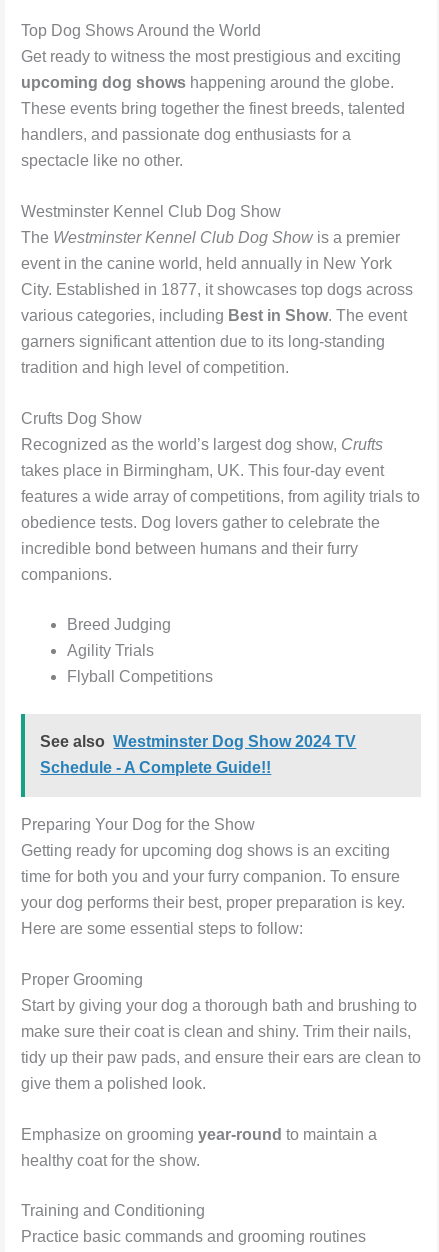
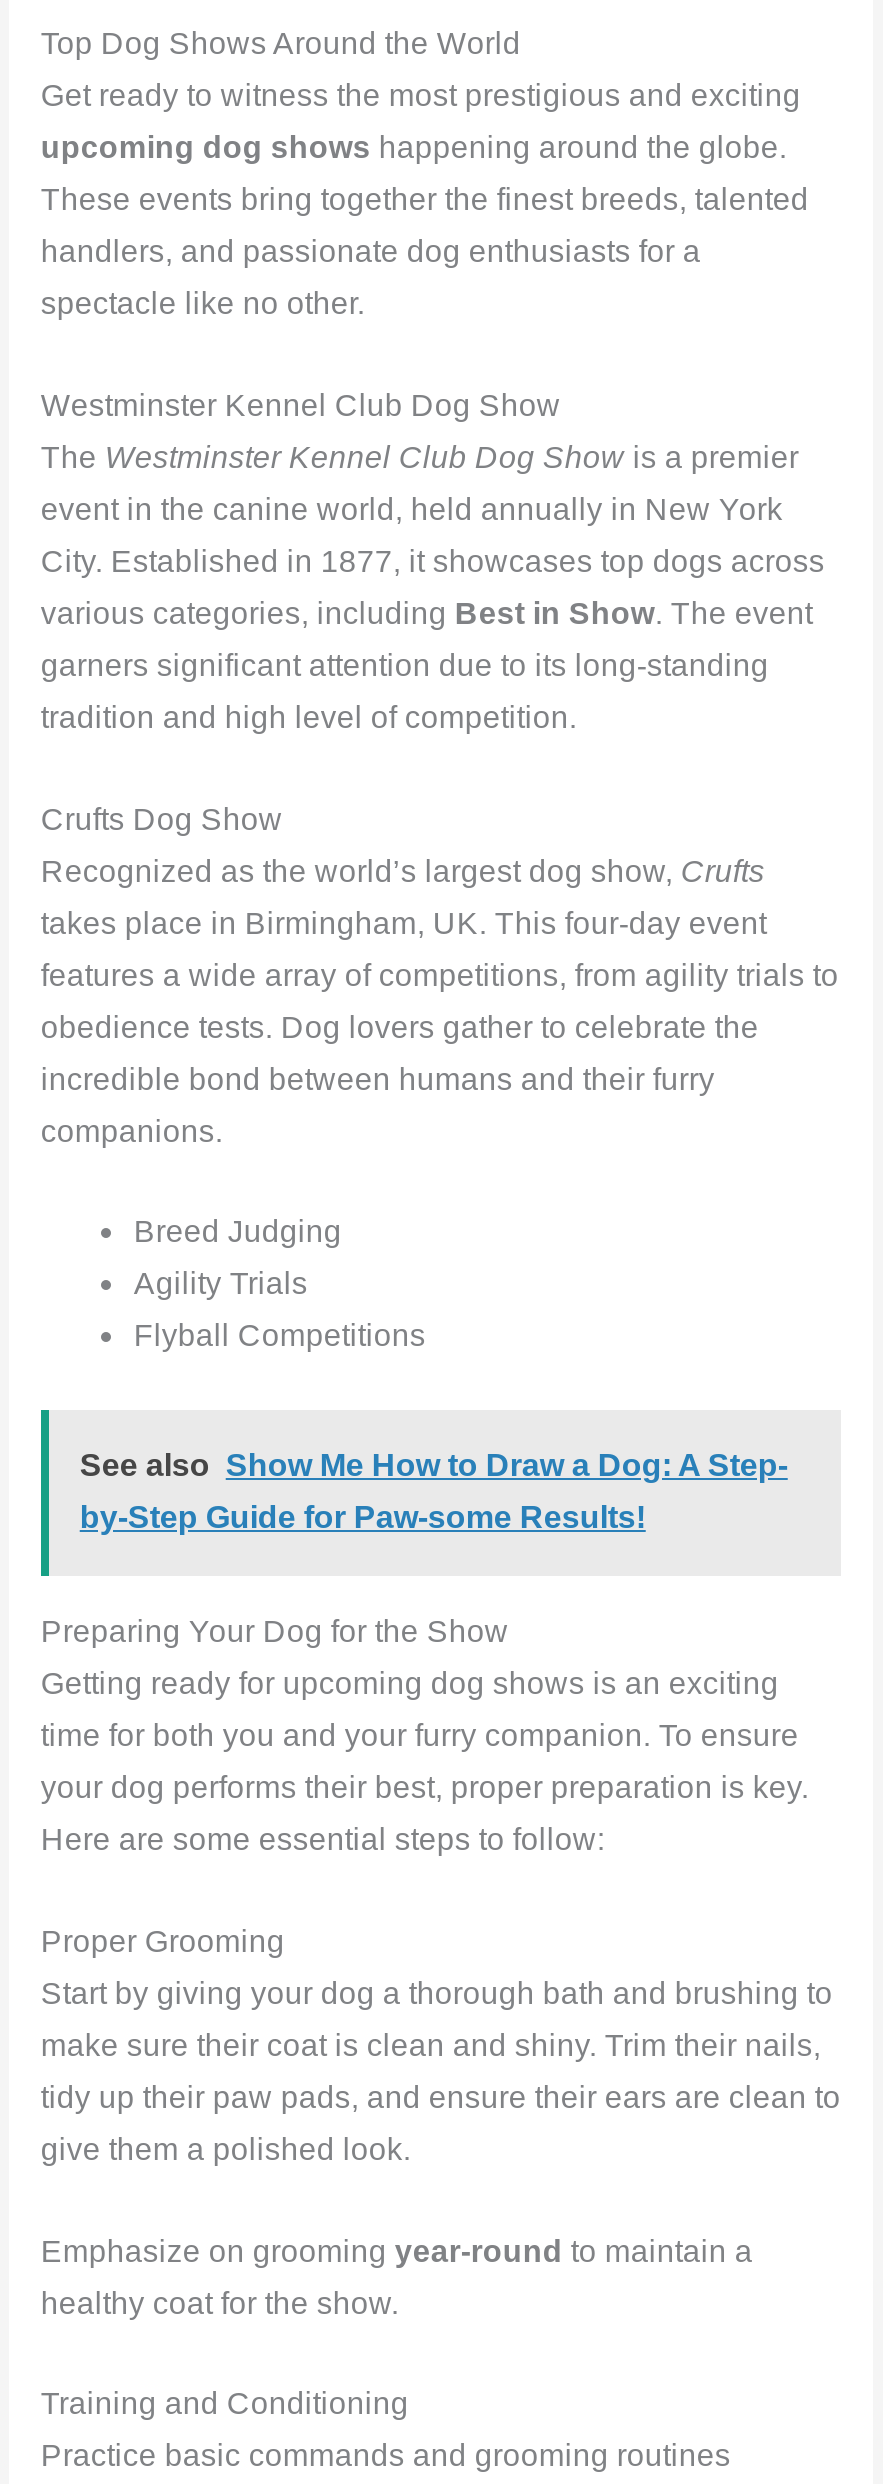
[40,733,356,750] See also Westminster Dog Show 2024 TV -> [80,1448,788,1482] See also Show Me How to Draw a Dog: A Step-
[40,759,271,776] Schedule - A Complete Guide!! -> [80,1500,646,1534] by-Step Guide for Paw-some Results!

